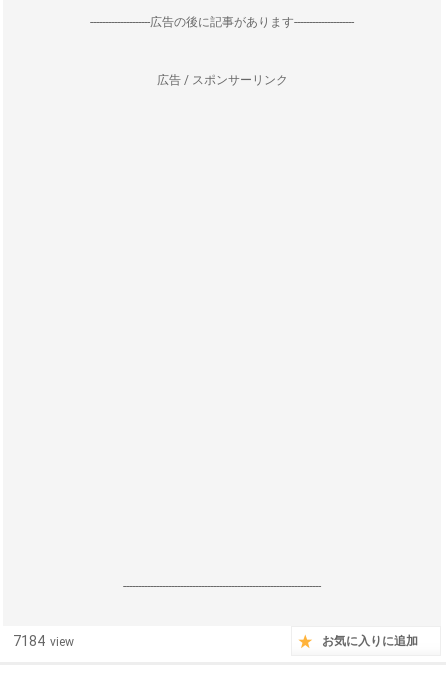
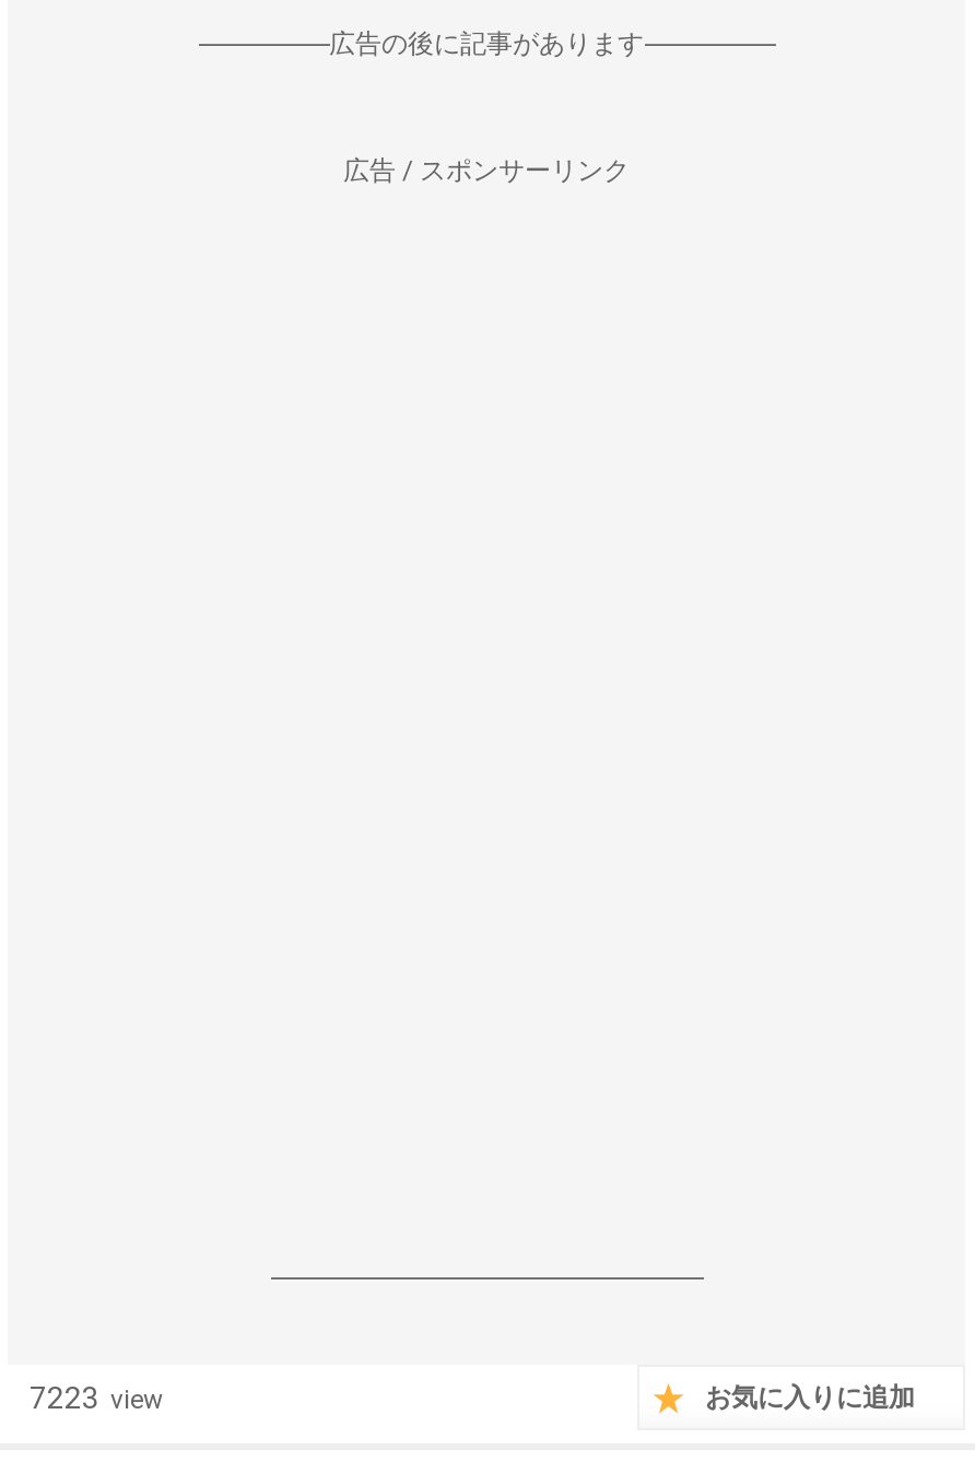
[13,633,74,649] 7184 view -> [30,1380,163,1415] 7223 view

